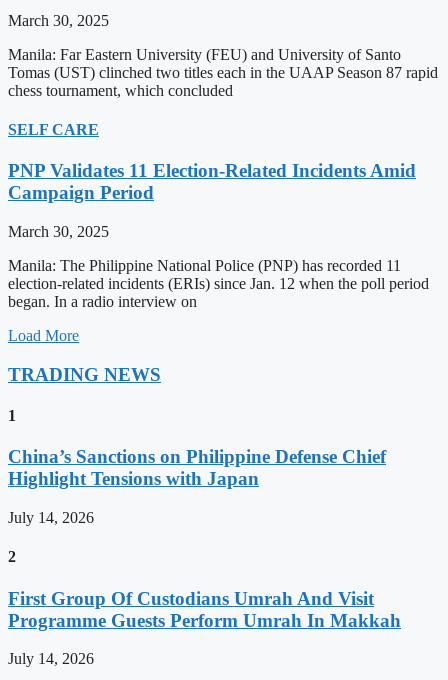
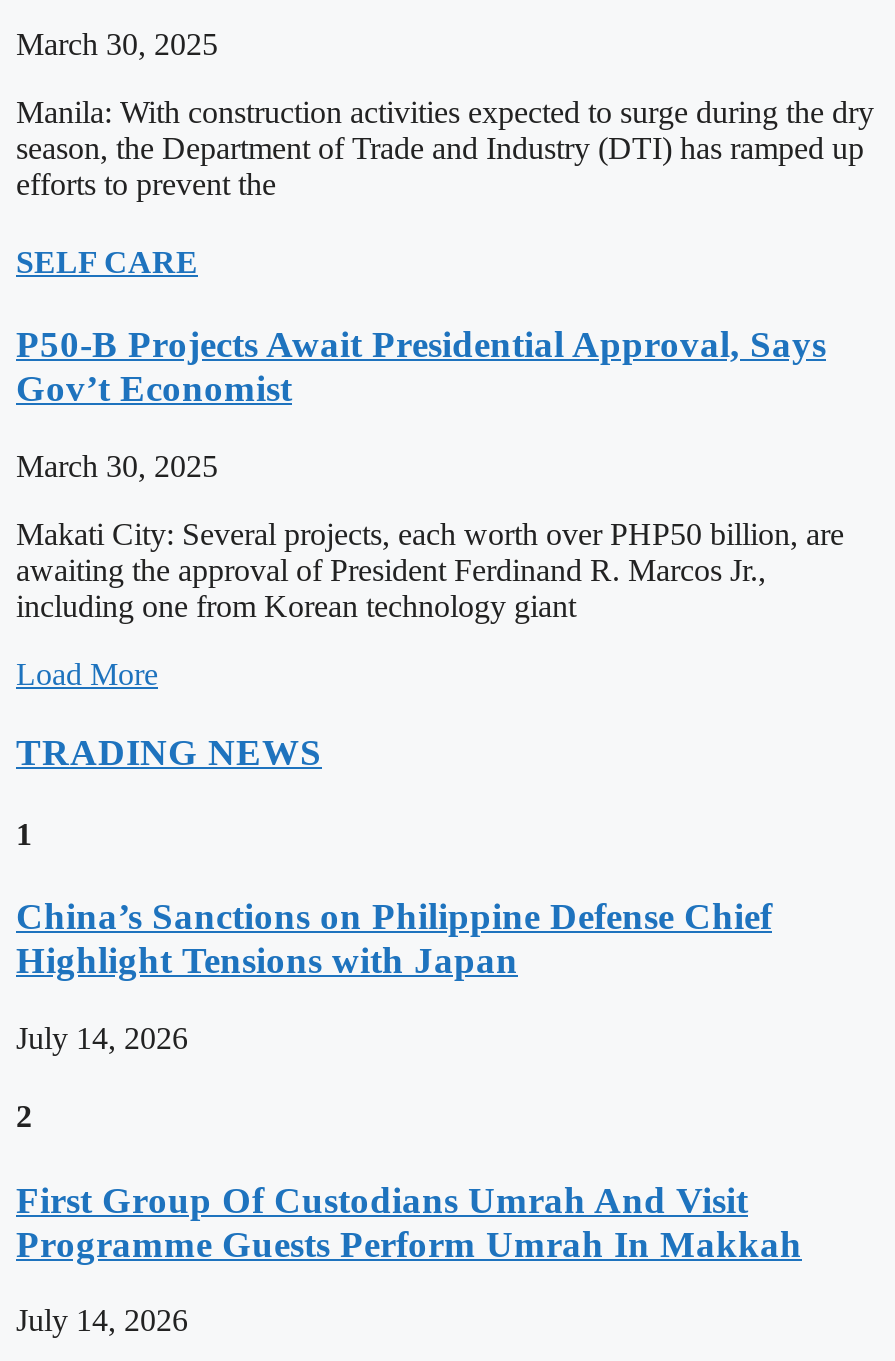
[8,46,438,99] Manila: Far Eastern University (FEU) and University of Santo | Tomas (UST) clinched two titles each in the UAAP Season 87 rapid | chess tournament, which concluded -> [16,95,874,201] Manila: With construction activities expected to surge during the dry | season, the Department of Trade and Industry (DTI) has ramped up | efforts to prevent the
[8,160,416,203] PNP Validates 11 Election-Related Incidents Amid | Campaign Period -> [16,324,826,410] P50-B Projects Await Presidential Approval, Says | Gov’t Economist
[8,257,429,310] Manila: The Philippine National Police (PNP) has recorded 11 | election-related incidents (ERIs) since Jan. 12 when the poll period | began. In a radio interview on -> [16,517,844,623] Makati City: Several projects, each worth over PHP50 billion, are | awaiting the approval of President Ferdinand R. Marcos Jr., | including one from Korean technology giant

